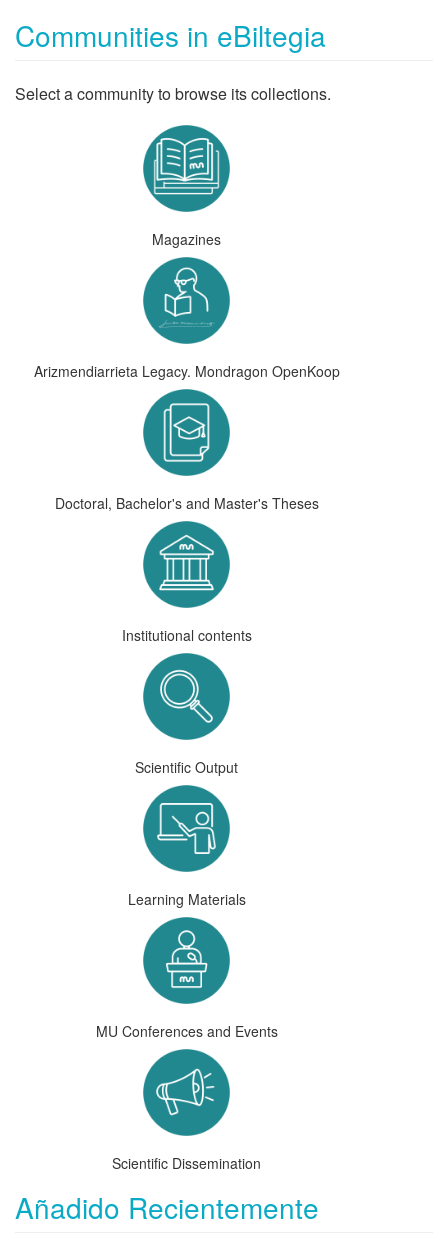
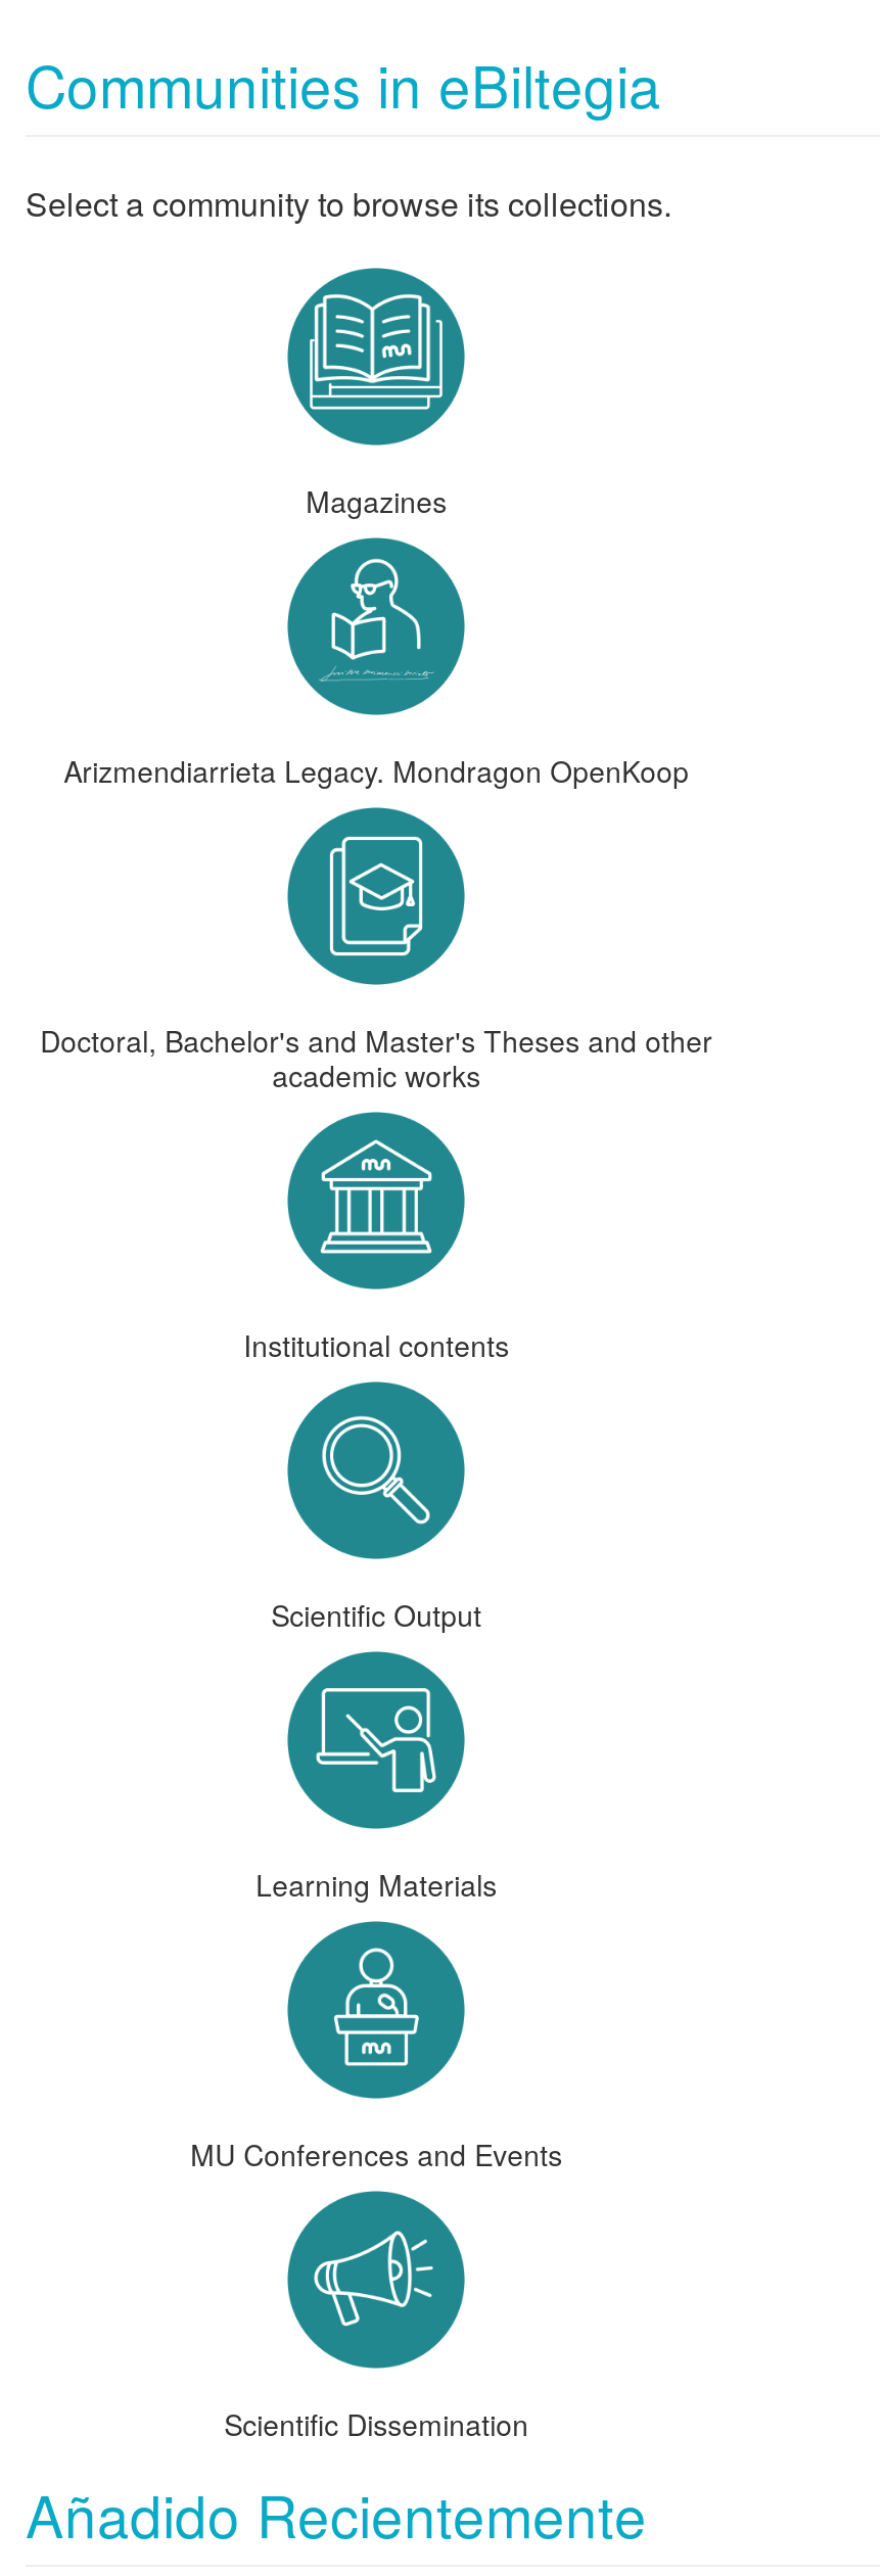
[55,493,319,513] Doctoral, Bachelor's and Master's Theses -> [40,1019,713,1095] Doctoral, Bachelor's and Master's Theses and other | academic works

